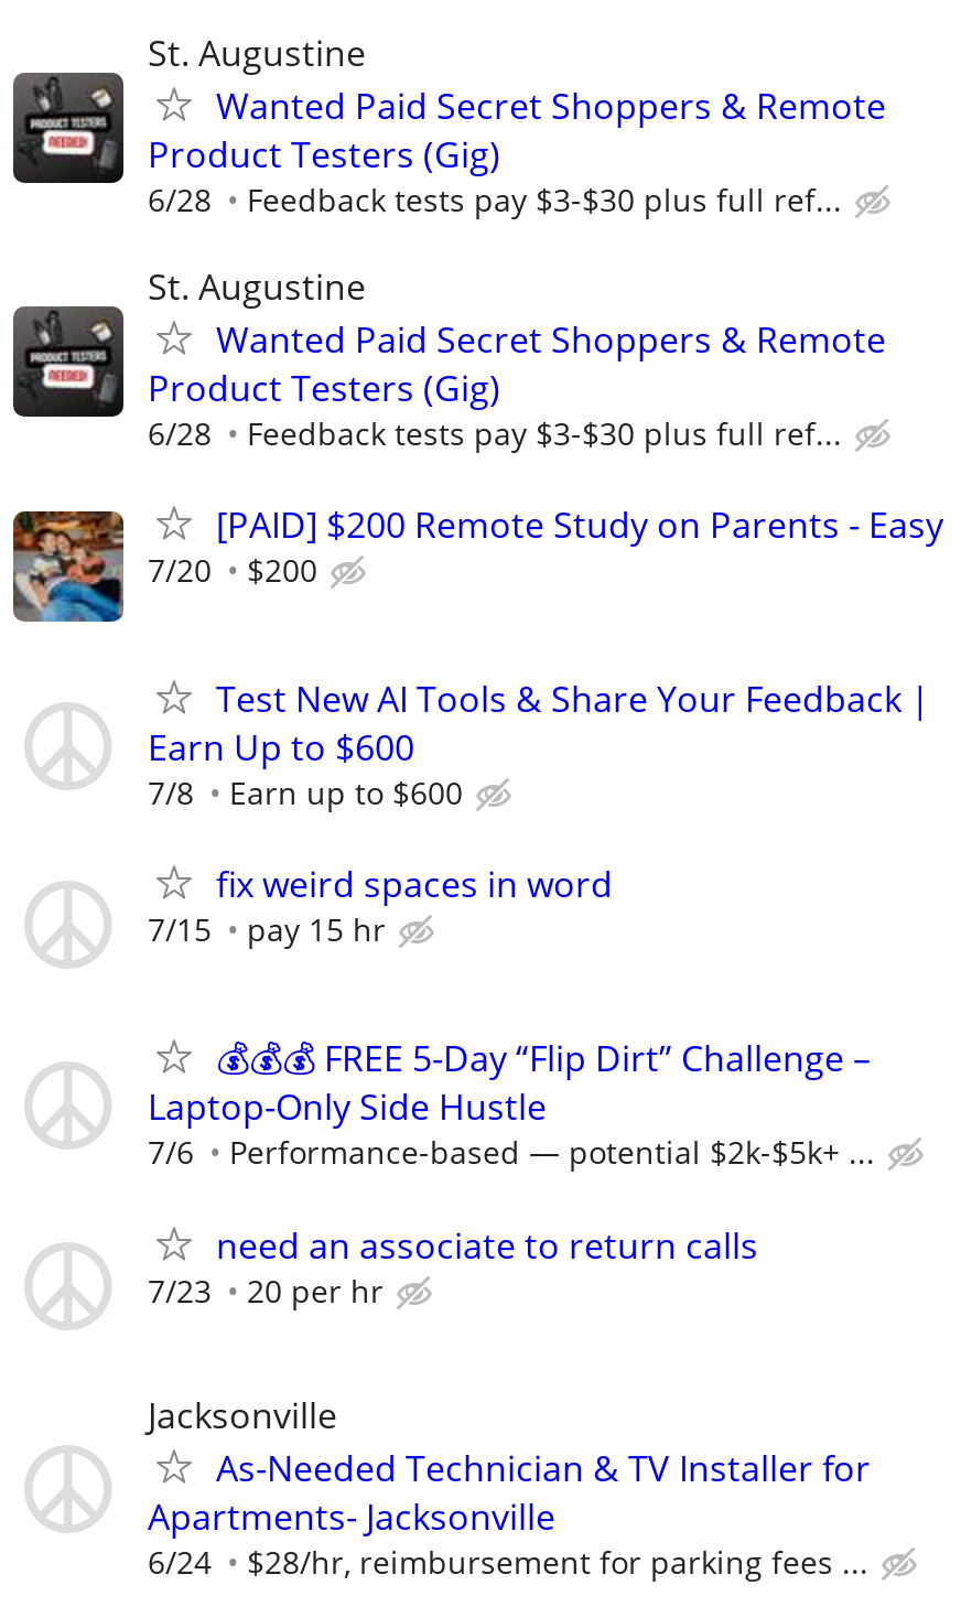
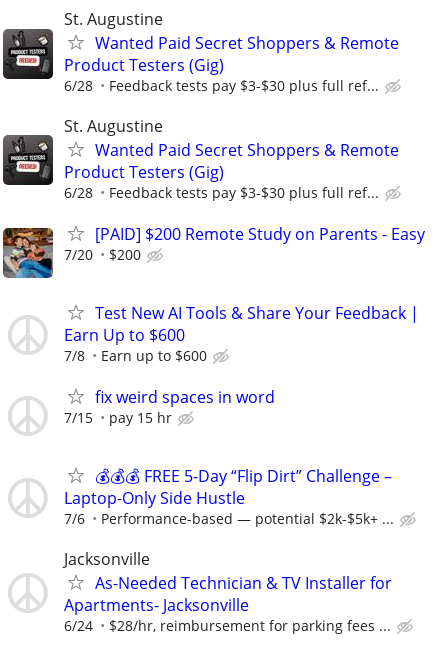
[148,1220,758,1311] need an associate to return calls | 7/23 | 20 per hr -> none

